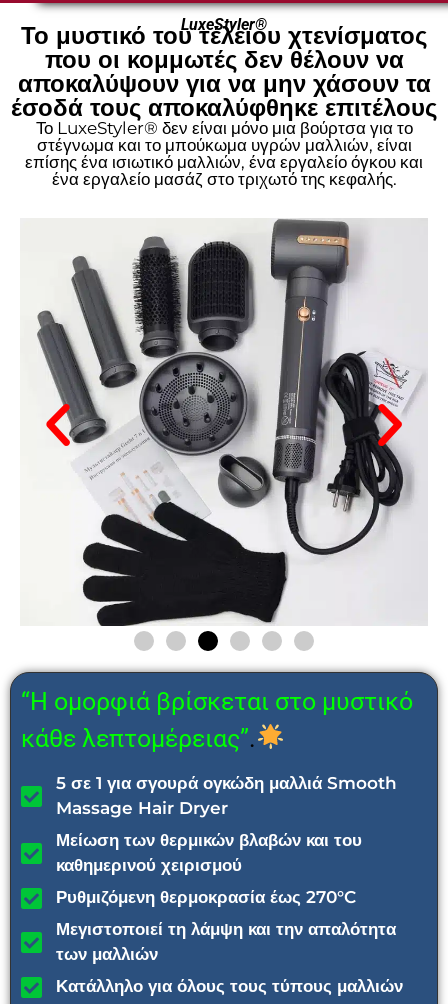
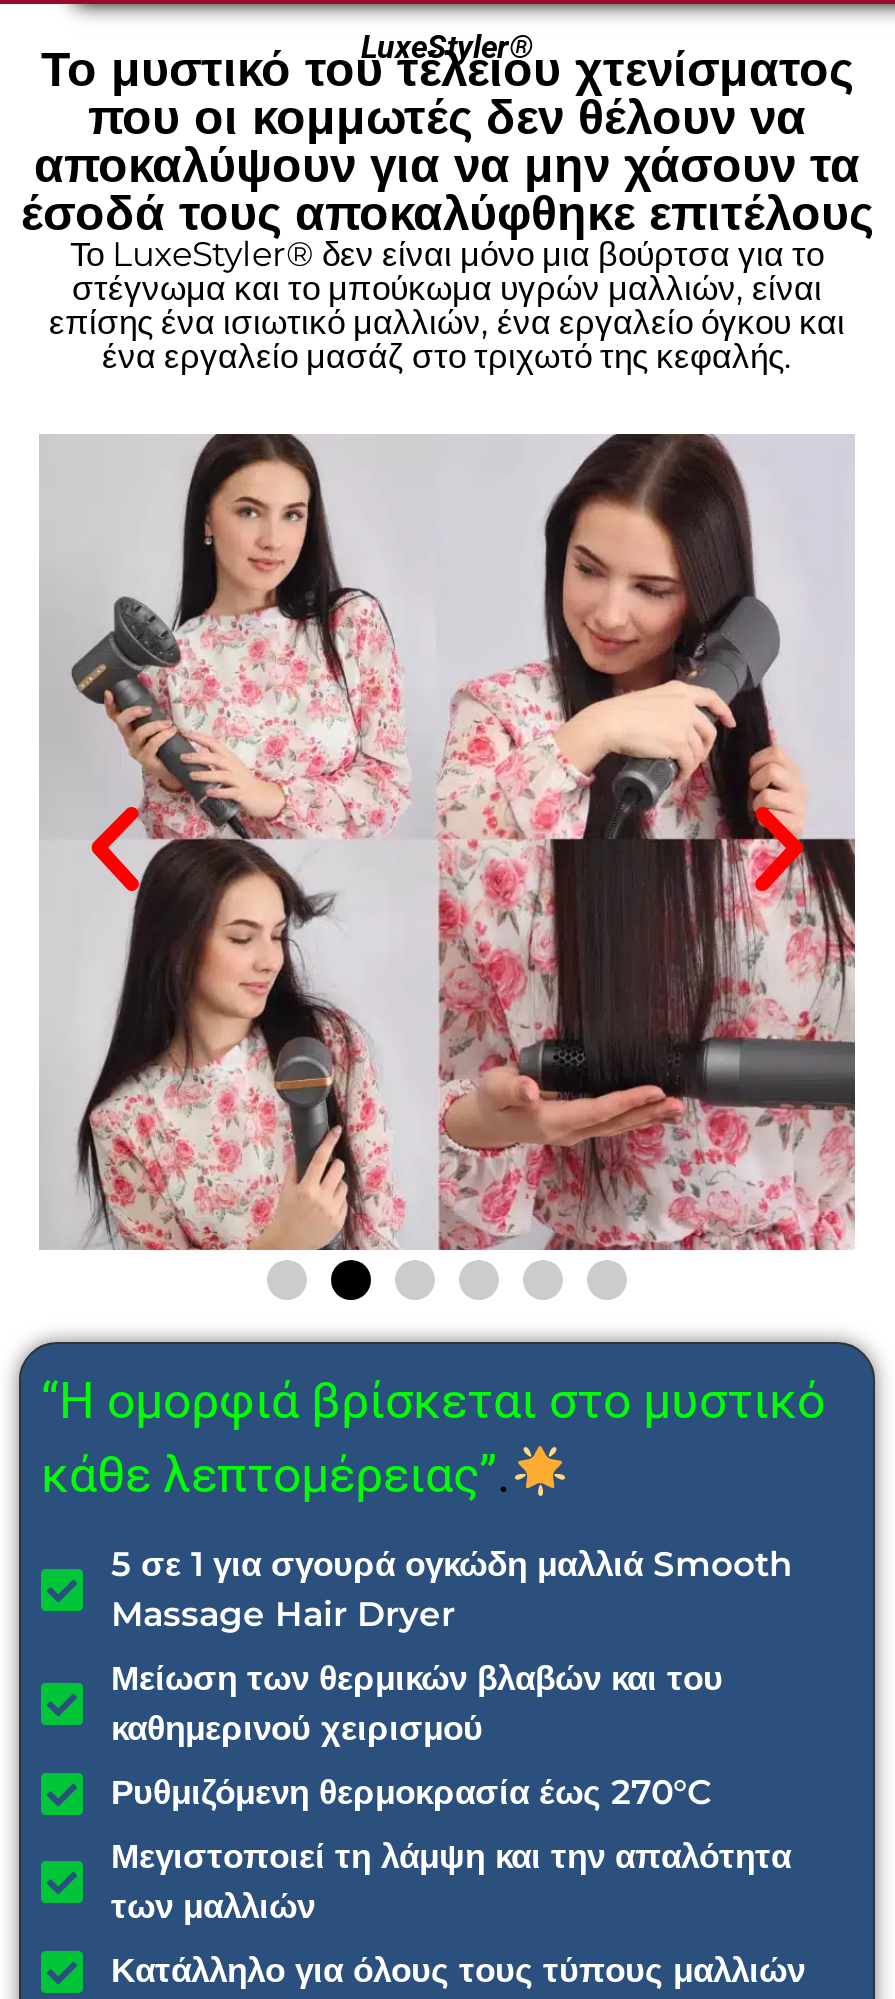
[21,218,428,652] [image] -> [39,432,857,1302] [image]

